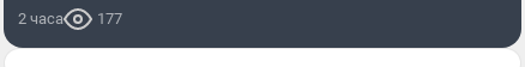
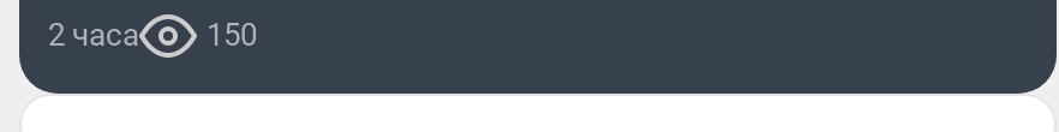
[18,10,122,28] 2 часа 177 -> [48,18,257,54] 2 часа 150

